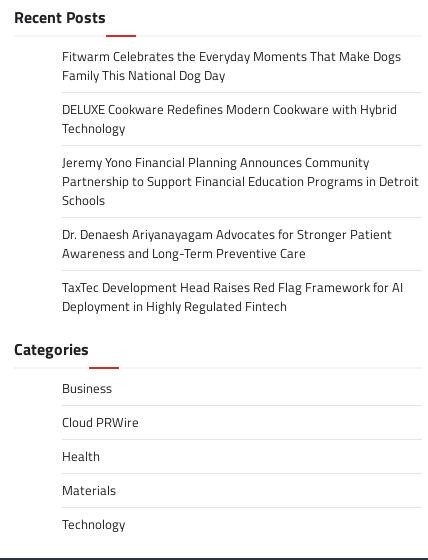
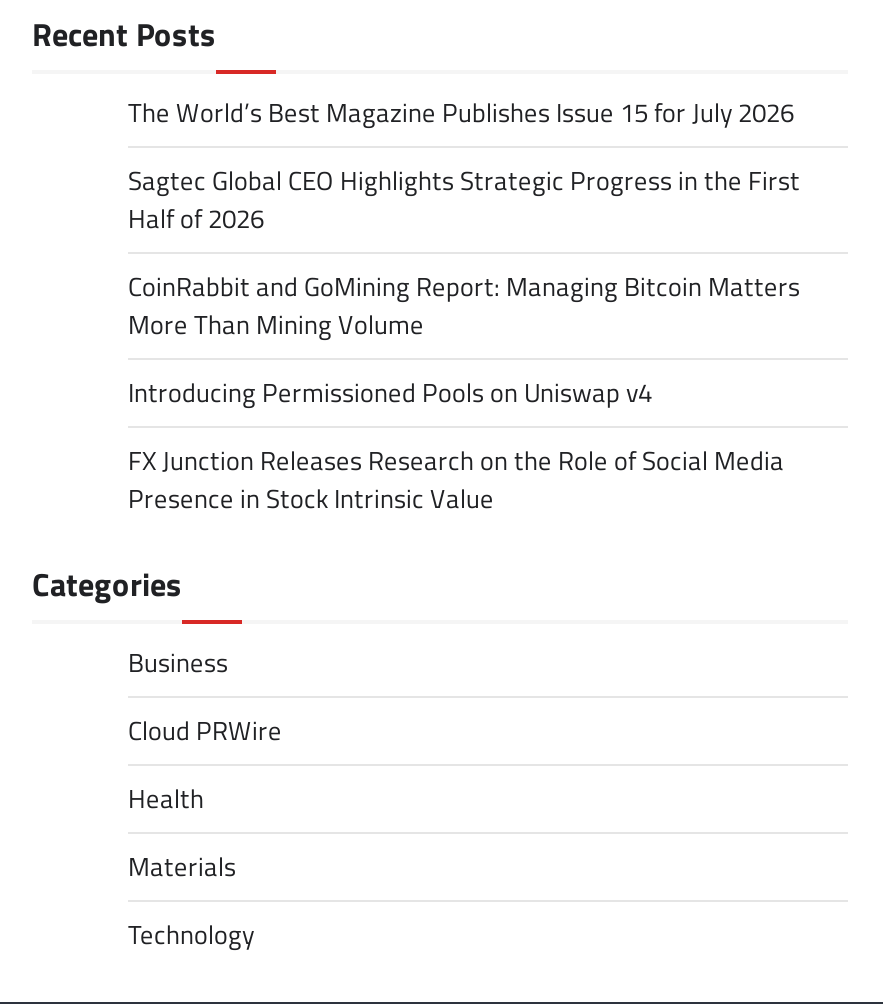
[62,46,401,85] Fitwarm Celebrates the Everyday Moments That Make Dogs | Family This National Dog Day -> [128,92,794,132] The World’s Best Magazine Publishes Issue 15 for July 2026
[62,99,397,138] DELUXE Cookware Redefines Modern Cookware with Hybrid | Technology -> [128,160,800,238] Sagtec Global CEO Highlights Strategic Progress in the First | Half of 2026
[62,152,419,210] Jeremy Yono Financial Planning Announces Community | Partnership to Support Financial Education Programs in Detroit | Schools -> [128,266,800,344] CoinRabbit and GoMining Report: Managing Bitcoin Matters | More Than Mining Volume
[62,224,392,263] Dr. Denaesh Ariyanayagam Advocates for Stronger Patient | Awareness and Long-Term Preventive Care -> [128,372,652,412] Introducing Permissioned Pools on Uniswap v4
[62,277,403,316] TaxTec Development Head Raises Red Flag Framework for AI | Deployment in Highly Regulated Fintech -> [128,440,784,518] FX Junction Releases Research on the Role of Social Media | Presence in Stock Intrinsic Value

